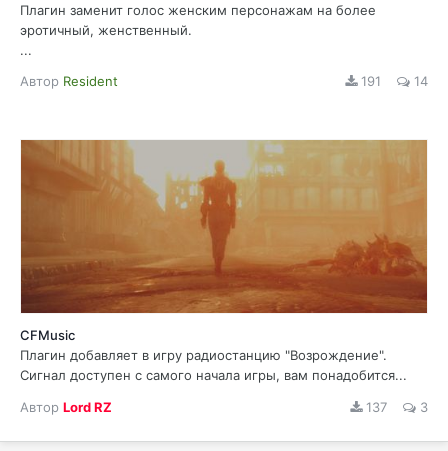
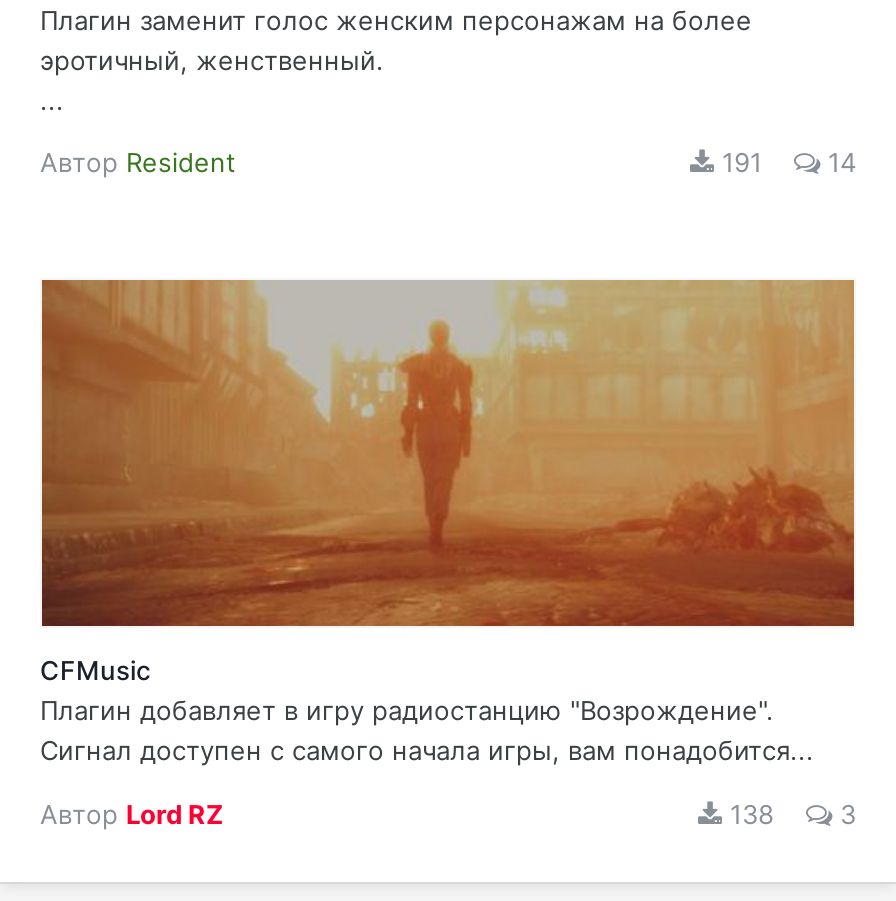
[362,398,428,414] 137 3 -> [722,797,856,829] 138 3

